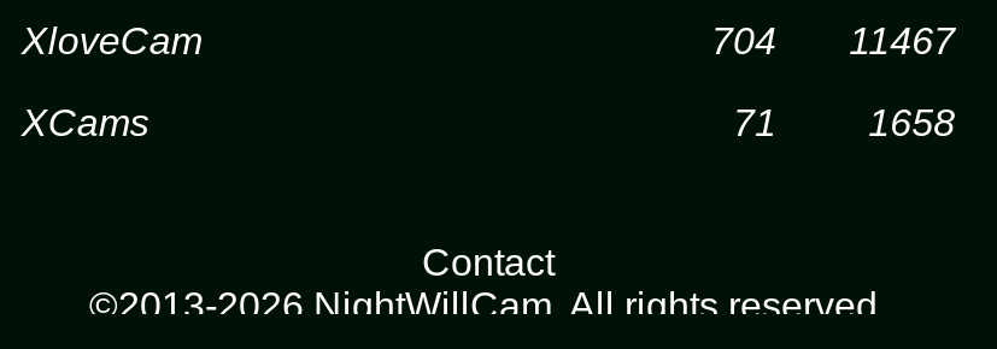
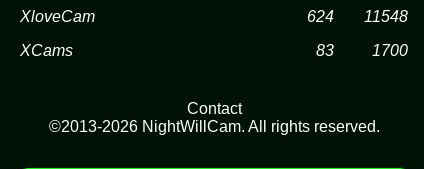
[711,21,776,62] 704 -> [306,8,333,25] 624
[849,21,955,62] 11467 -> [364,8,408,25] 11548
[733,103,776,143] 71 -> [315,42,333,59] 83
[868,103,955,143] 1658 -> [372,42,408,59] 1700

